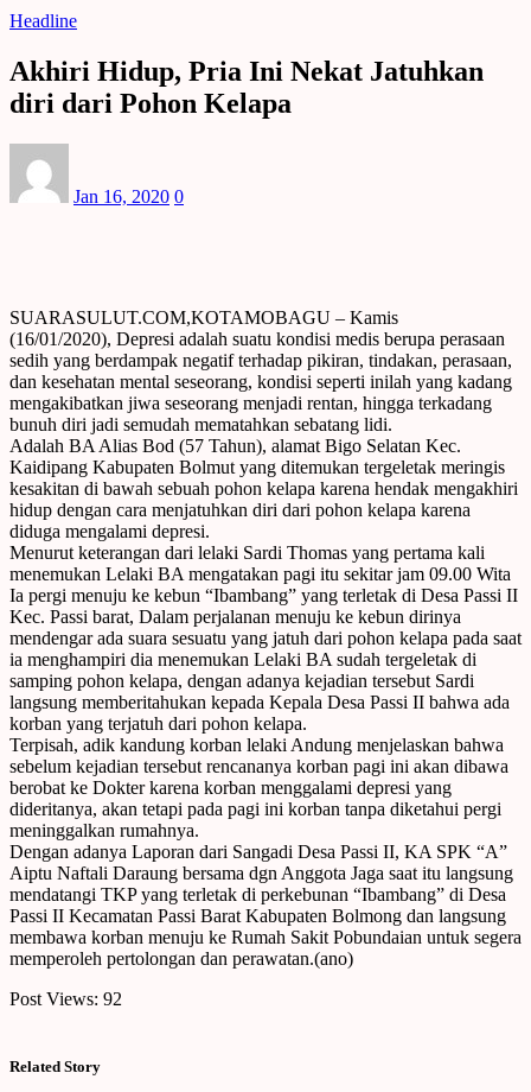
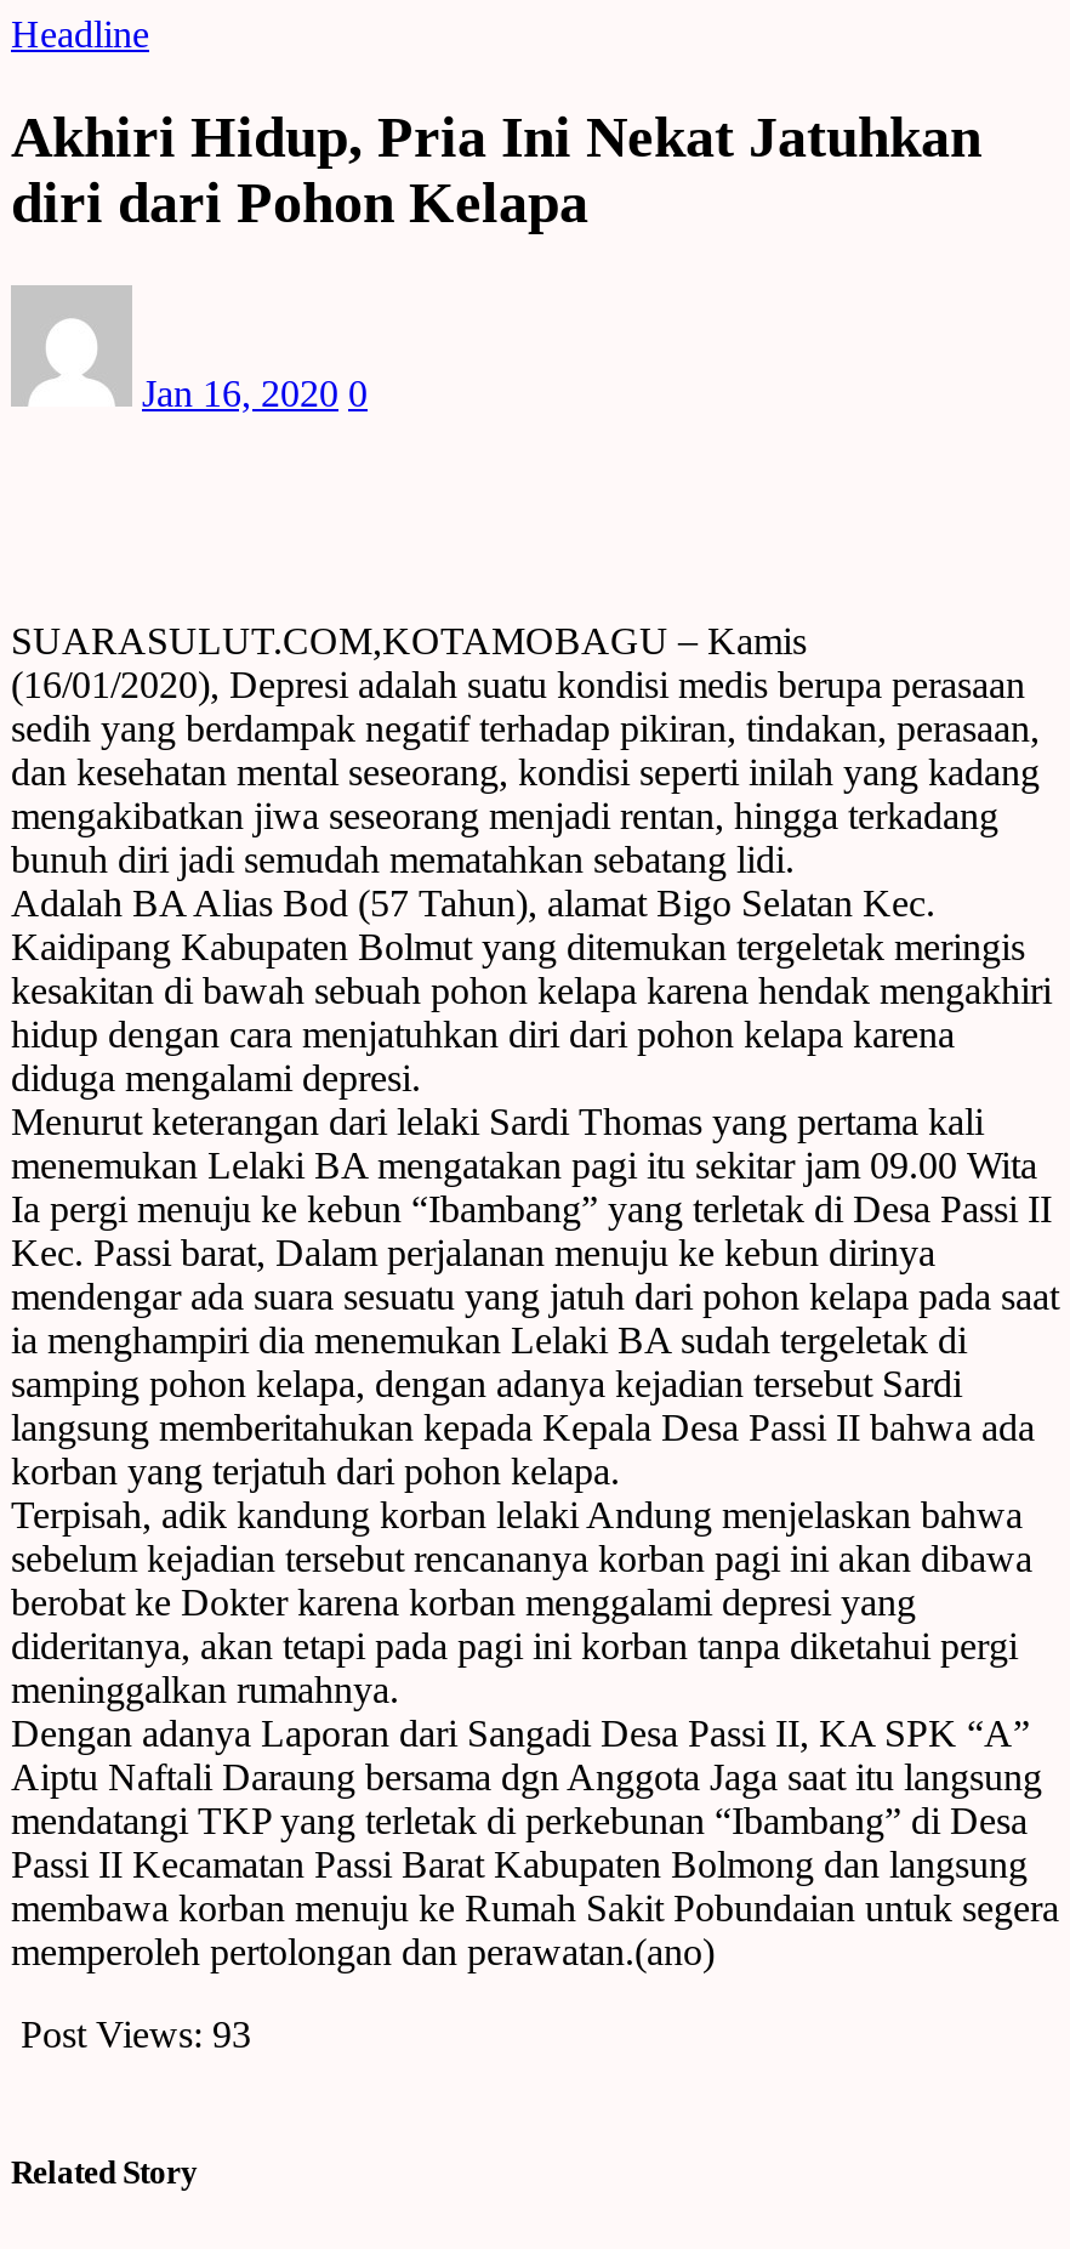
[9,988,122,1009] Post Views: 92 -> [21,2013,251,2054] Post Views: 93

